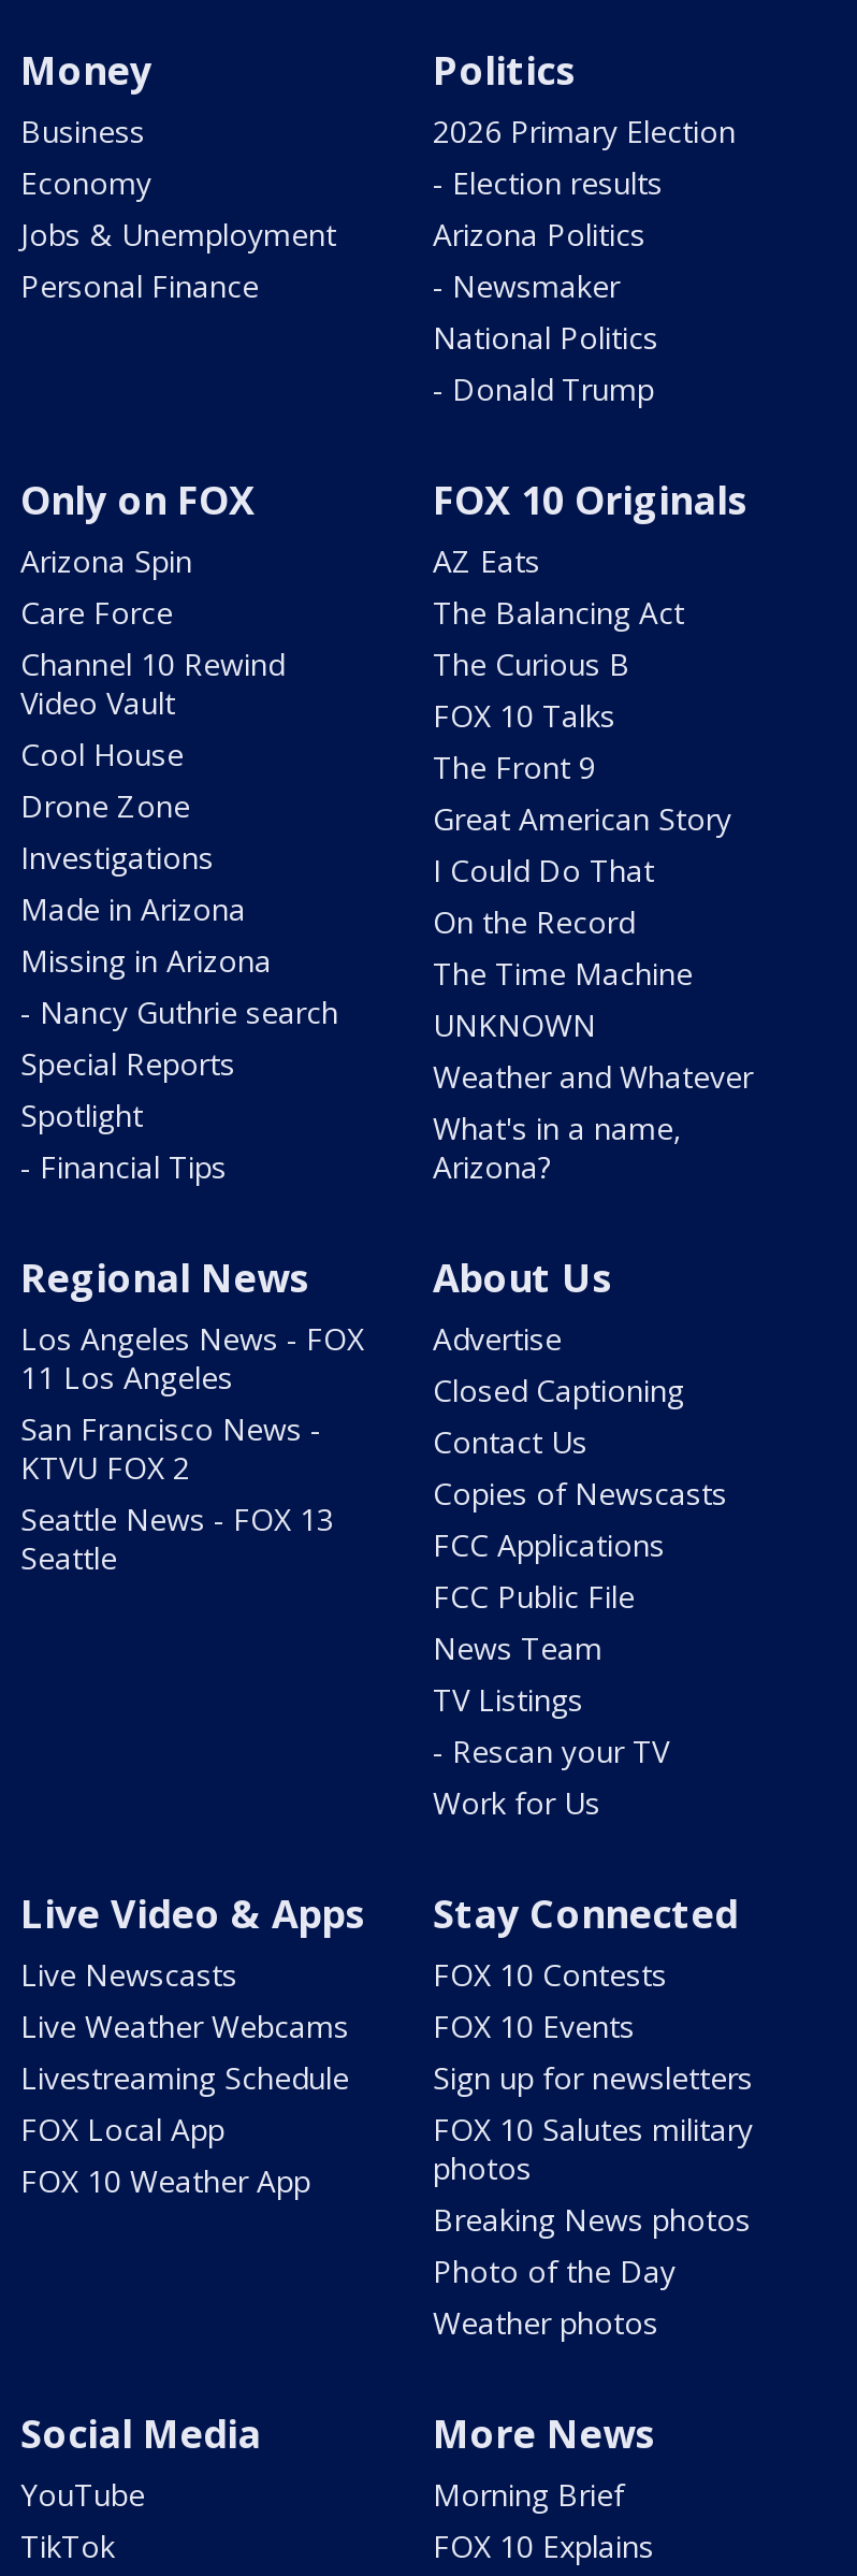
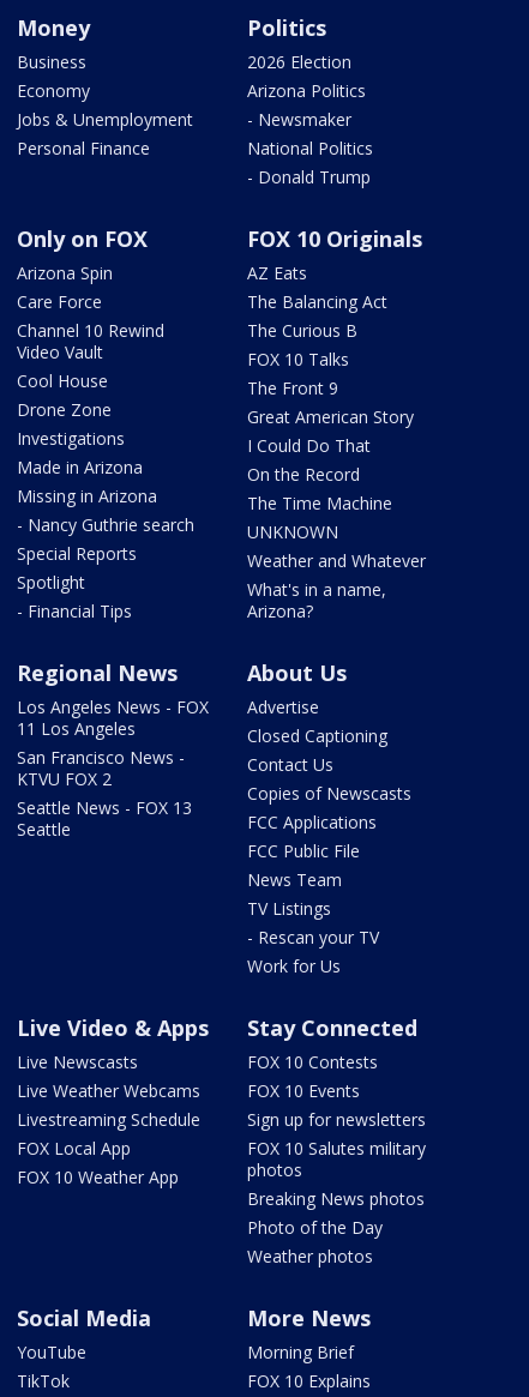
[433,112,736,204] 2026 Primary Election | - Election results -> [247,50,351,73] 2026 Election

